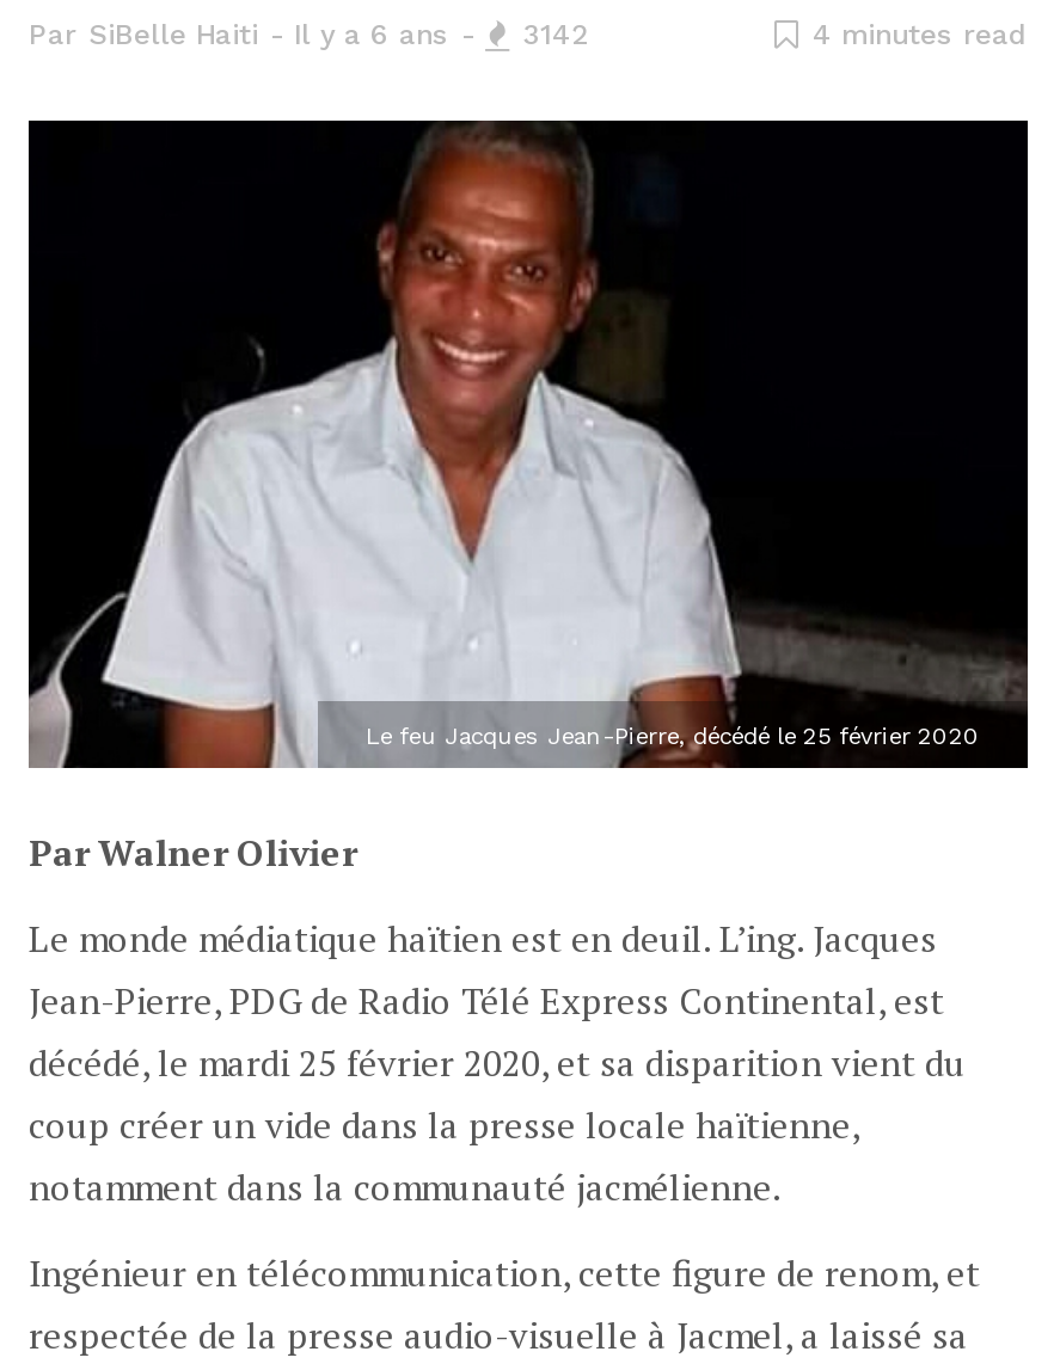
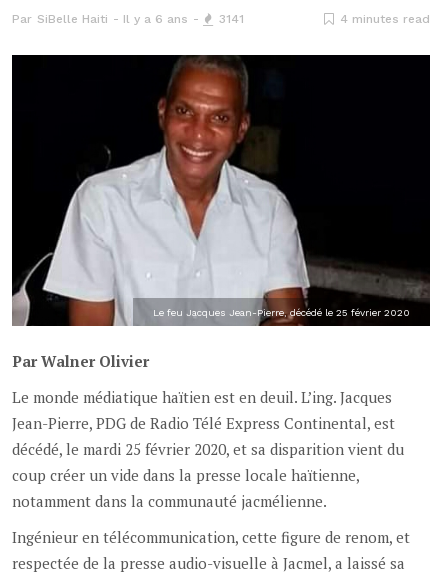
[29,18,588,51] Par SiBelle Haiti Il y a 6 ans 3142 -> [12,12,244,26] Par SiBelle Haiti Il y a 6 ans 3141

